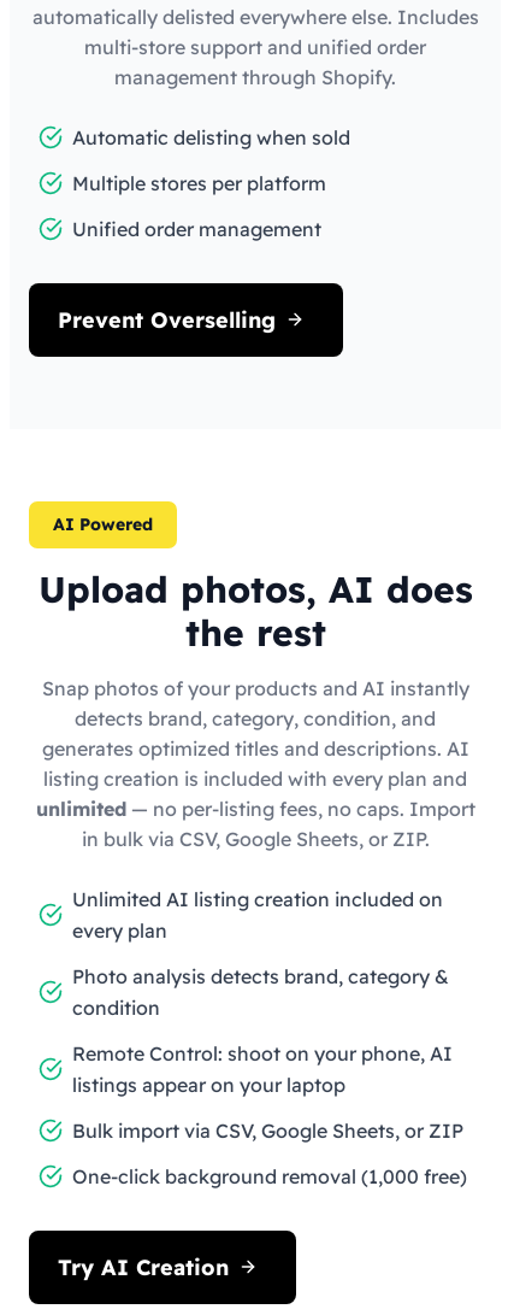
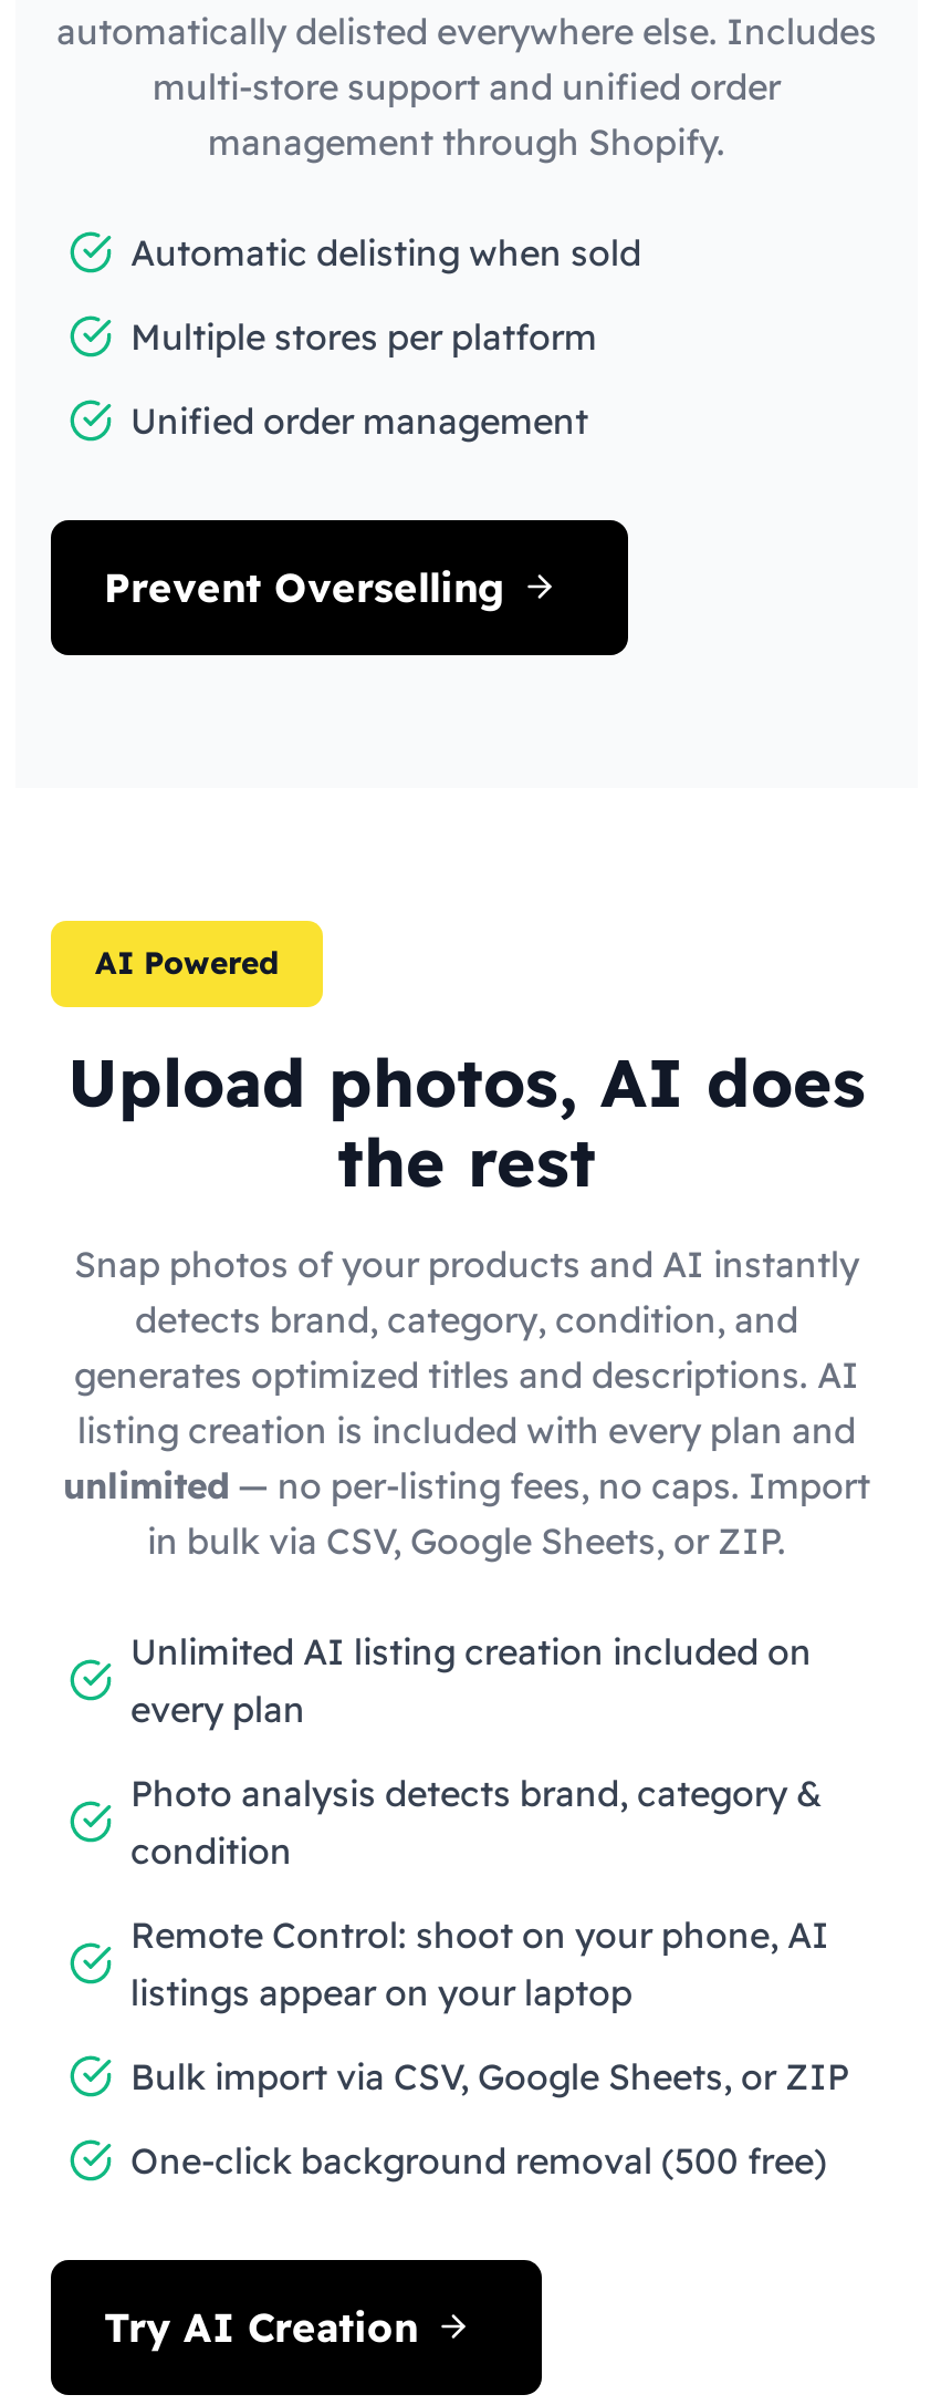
[72,1164,467,1188] One-click background removal (1,000 free) -> [130,2138,827,2182] One-click background removal (500 free)

